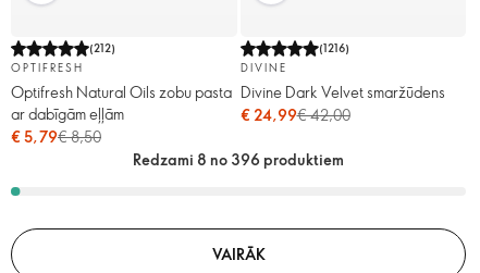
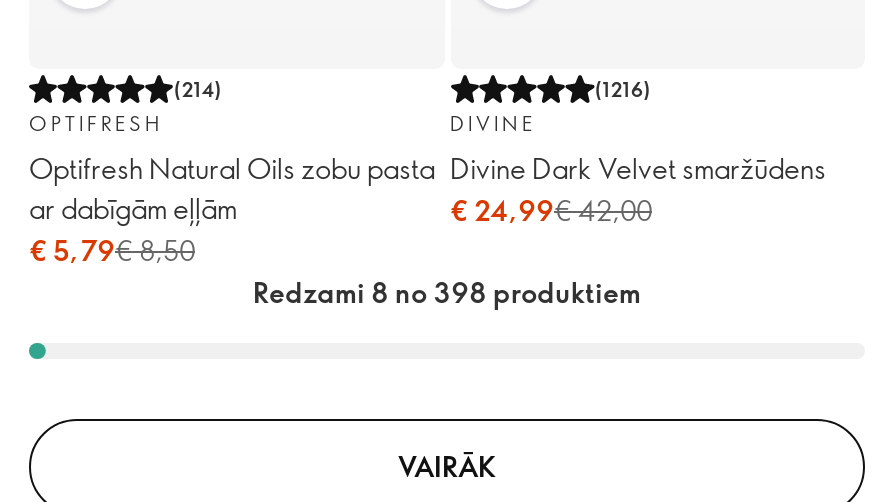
[89,40,116,55] (212) -> [173,74,221,102] (214)
[133,149,344,169] Redzami 8 no 396 produktiem -> [253,274,641,312] Redzami 8 no 398 produktiem

